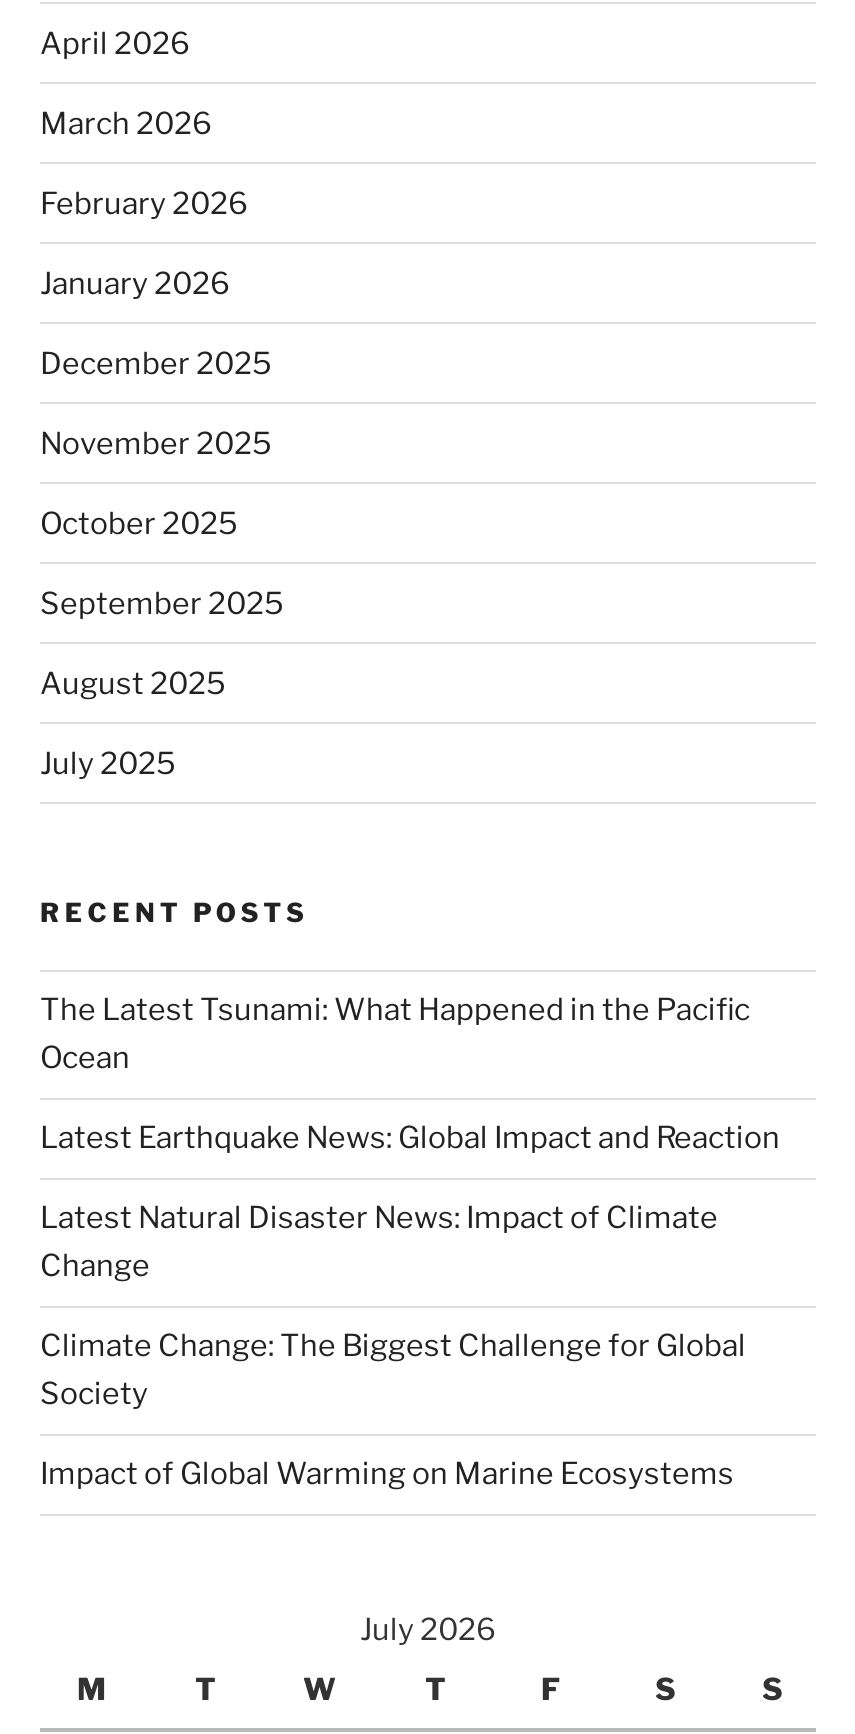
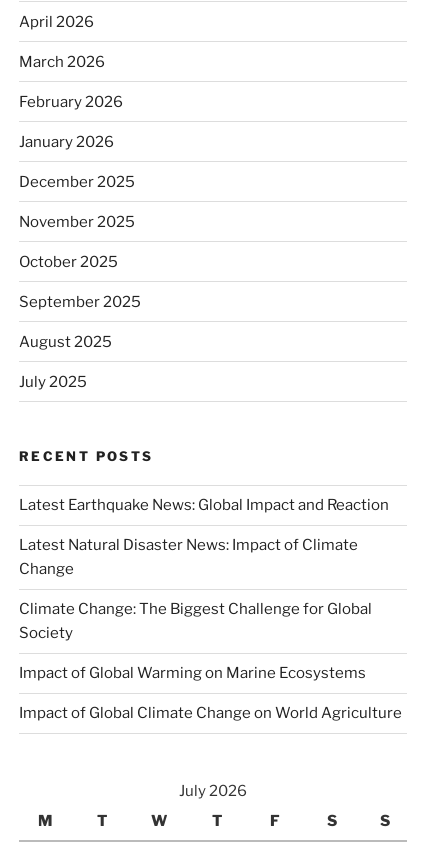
[40,992,750,1076] The Latest Tsunami: What Happened in the Pacific | Ocean -> none
moved [40,1120,780,1492] -> [19,496,389,682]: Latest Earthquake News: Global Impact and Reaction | Latest Natural Disaster News: Impact of Climate | Change | Climate Change: The Biggest Challenge for Global | Society | Impact of Global Warming on Marine Ecosystems
none -> [19,704,402,722] Impact of Global Climate Change on World Agriculture

